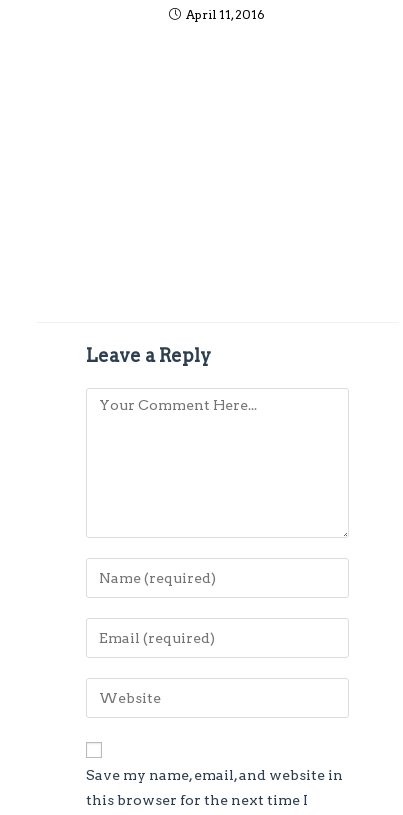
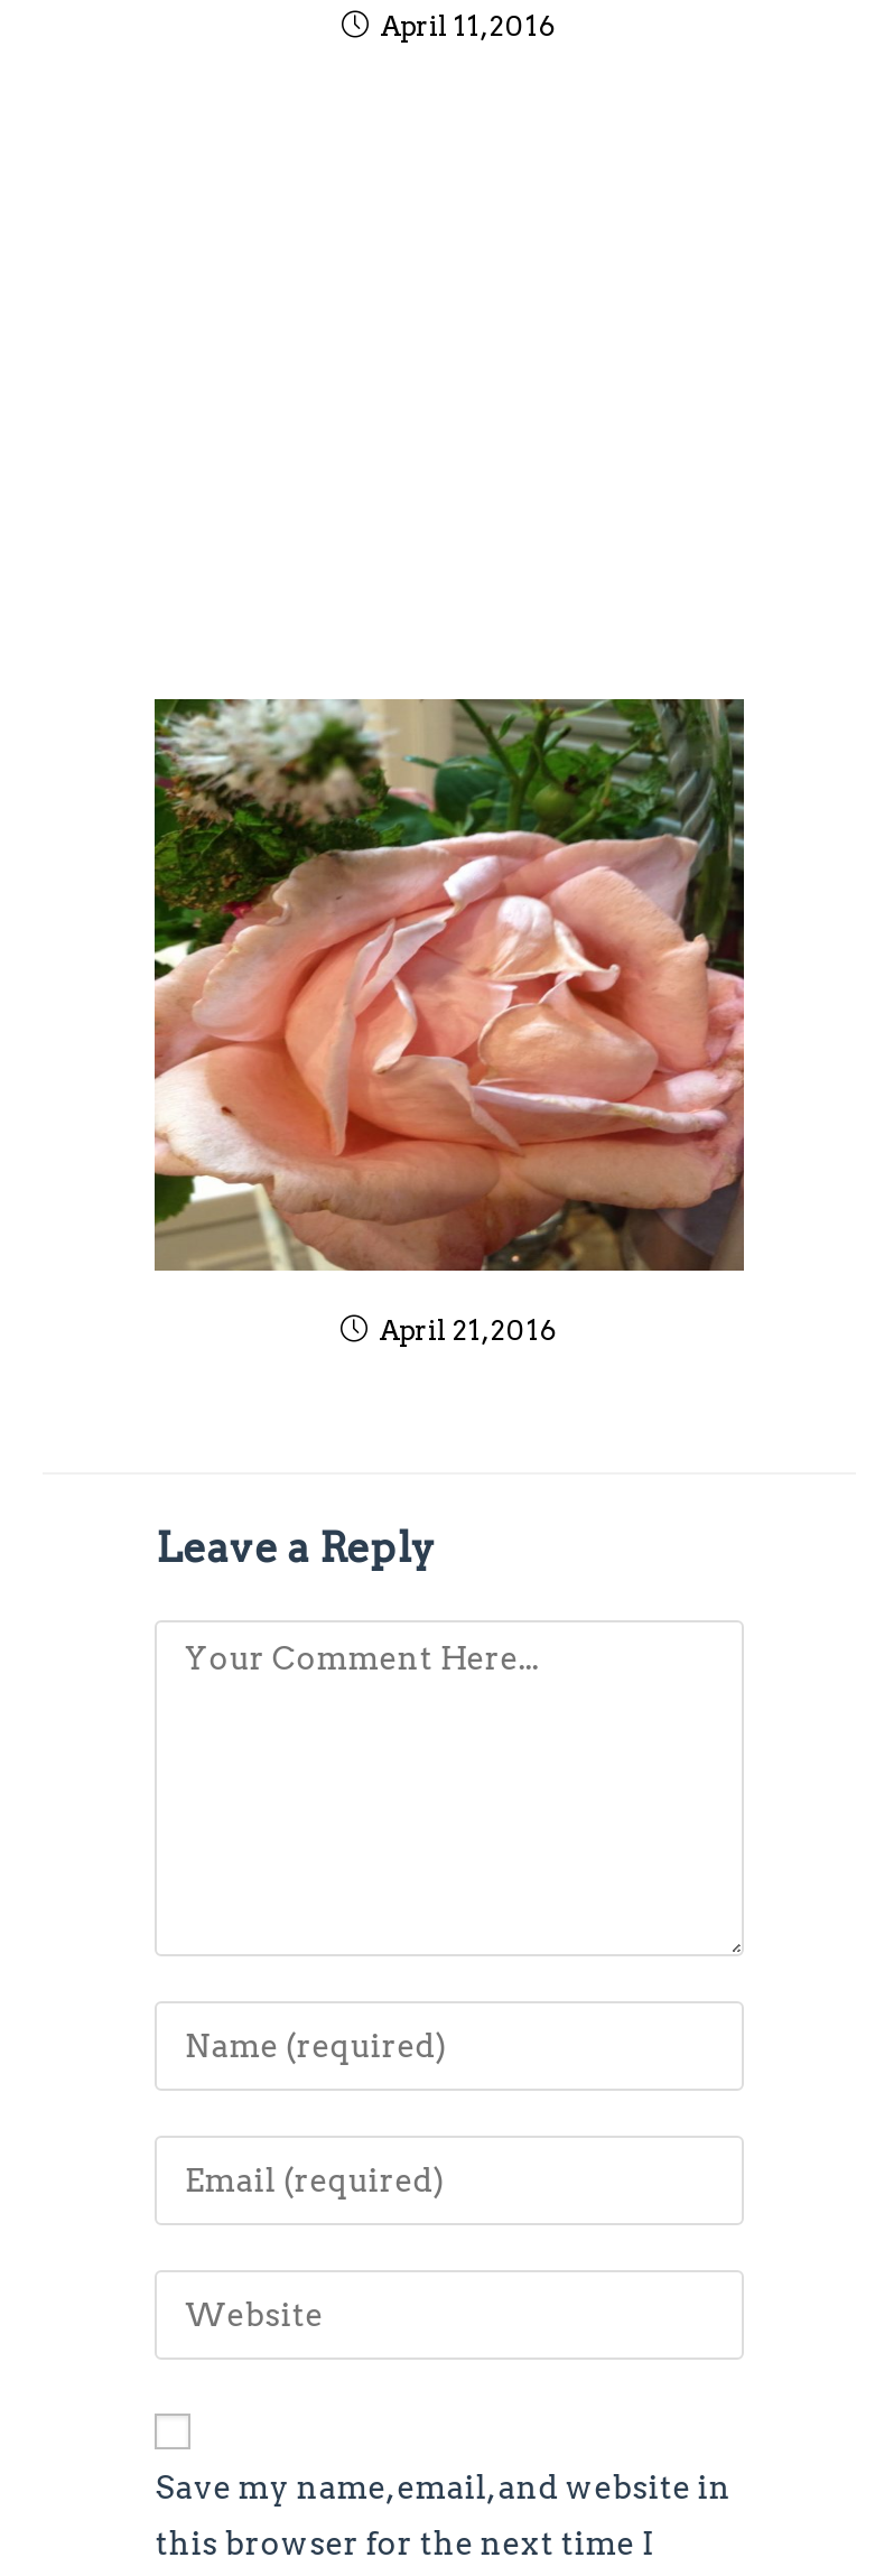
none -> [152,697,746,1348] [image] | April 21, 2016

